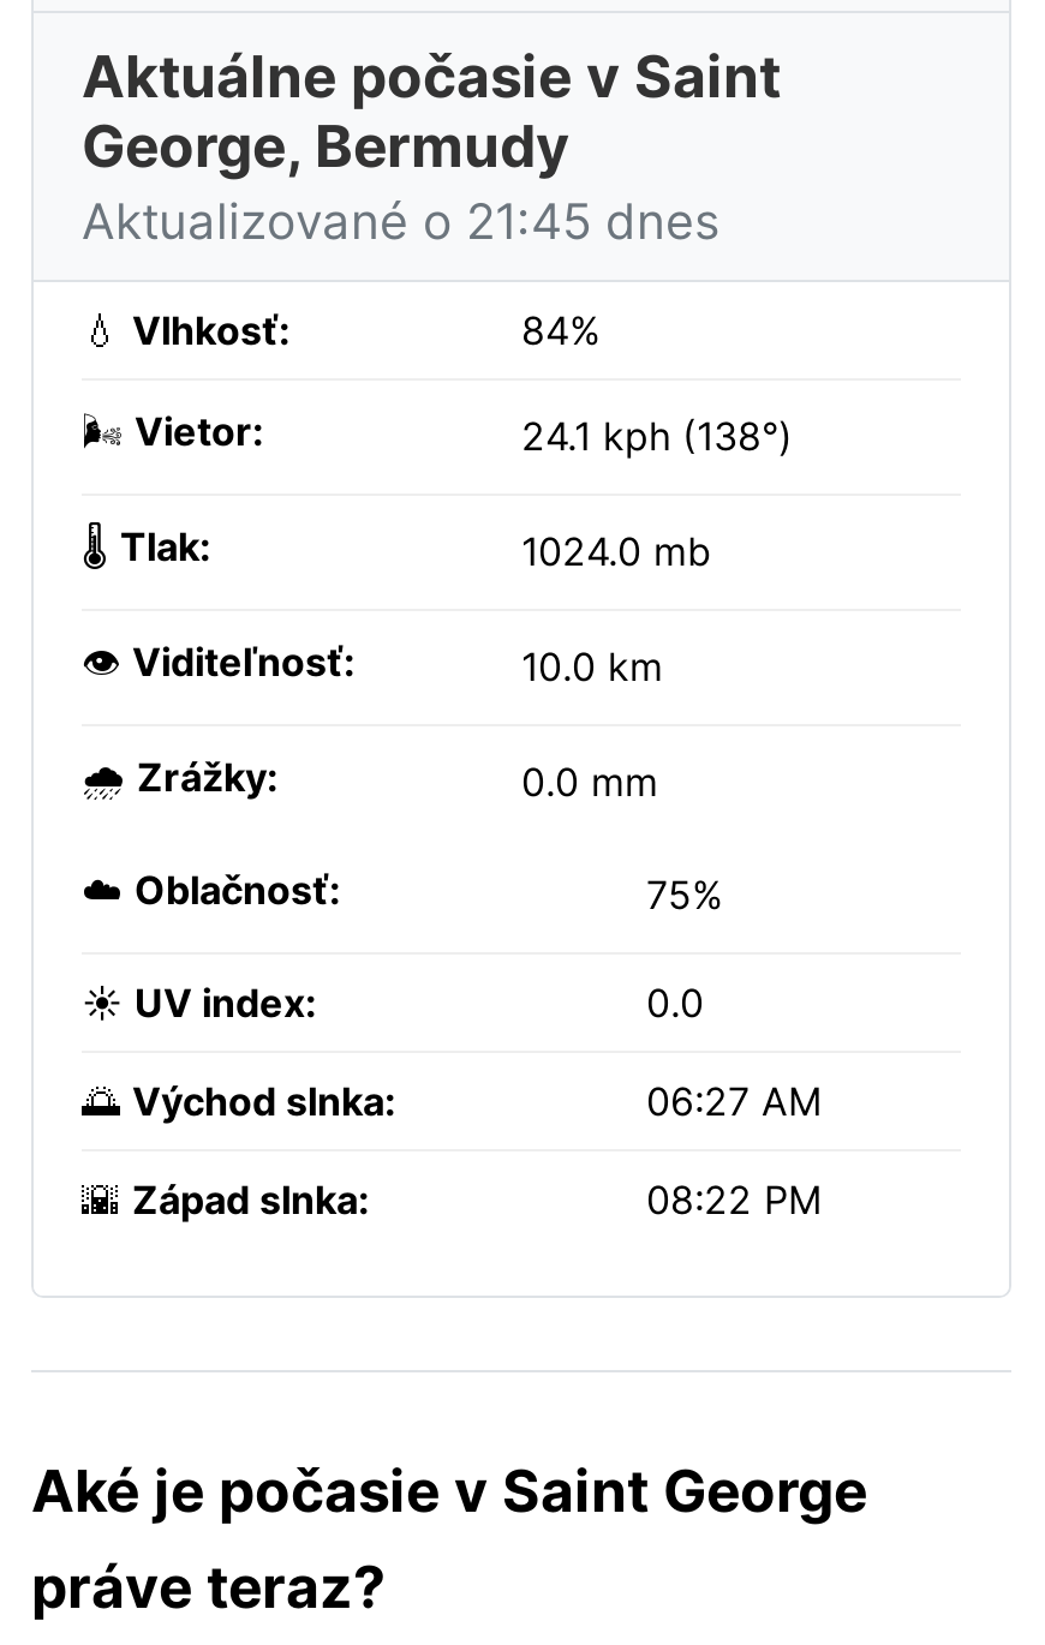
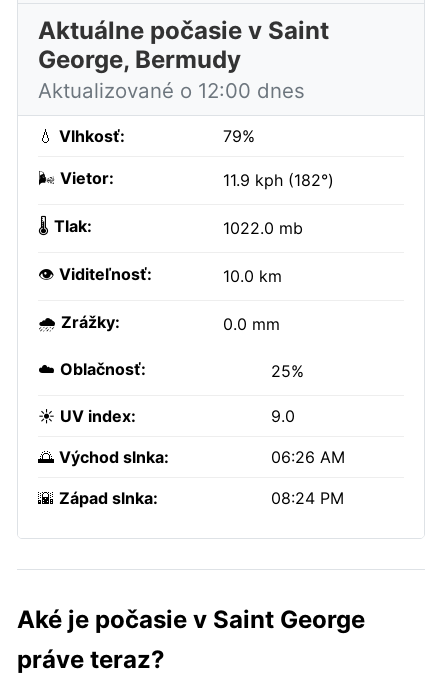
[82,191,721,251] Aktualizované o 21:45 dnes -> [38,78,305,103] Aktualizované o 12:00 dnes
[521,306,601,354] 84% -> [223,126,255,146] 79%
[521,412,793,460] 24.1 kph (138°) -> [223,170,334,190] 11.9 kph (182°)
[521,527,711,575] 1024.0 mb -> [223,218,303,238] 1022.0 mb
[646,871,723,919] 75% -> [271,361,304,381] 25%
[646,979,704,1027] 0.0 -> [271,406,295,426] 9.0
[646,1077,822,1125] 06:27 AM -> [271,447,345,467] 06:26 AM
[646,1176,822,1224] 08:22 PM -> [271,488,344,508] 08:24 PM

